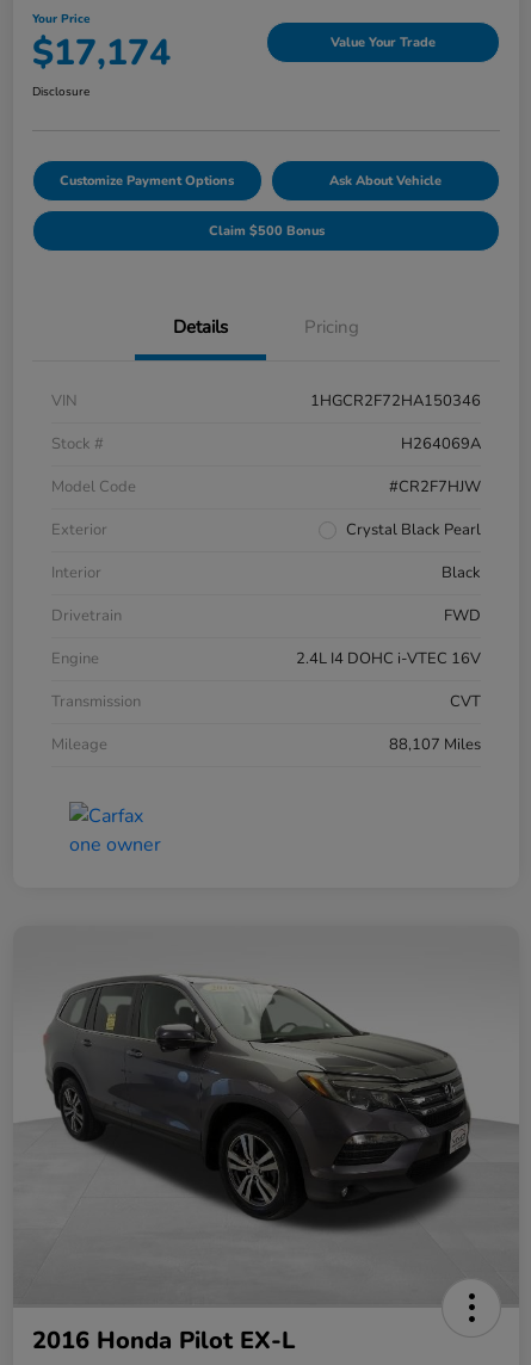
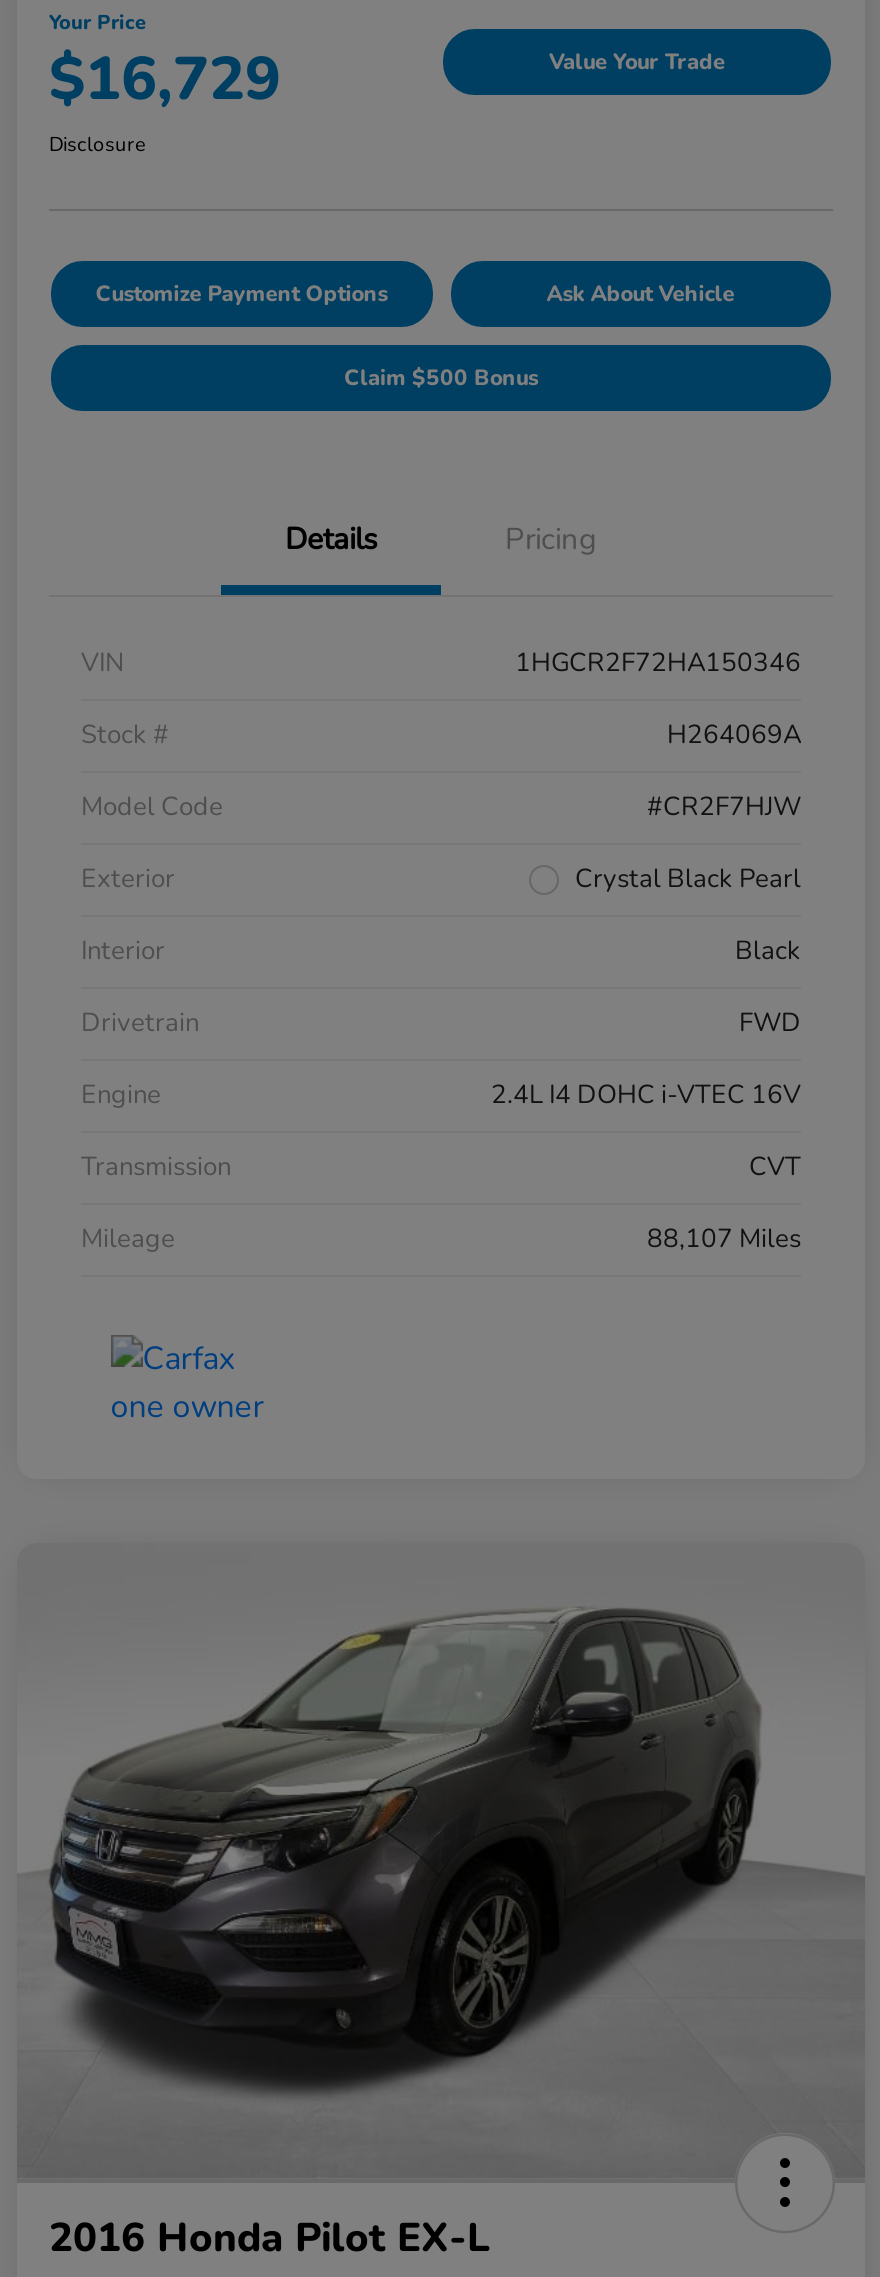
[32,29,171,78] $17,174 -> [49,39,281,121] $16,729
[32,965,471,1255] [image] -> [47,1607,783,2097] [image]

